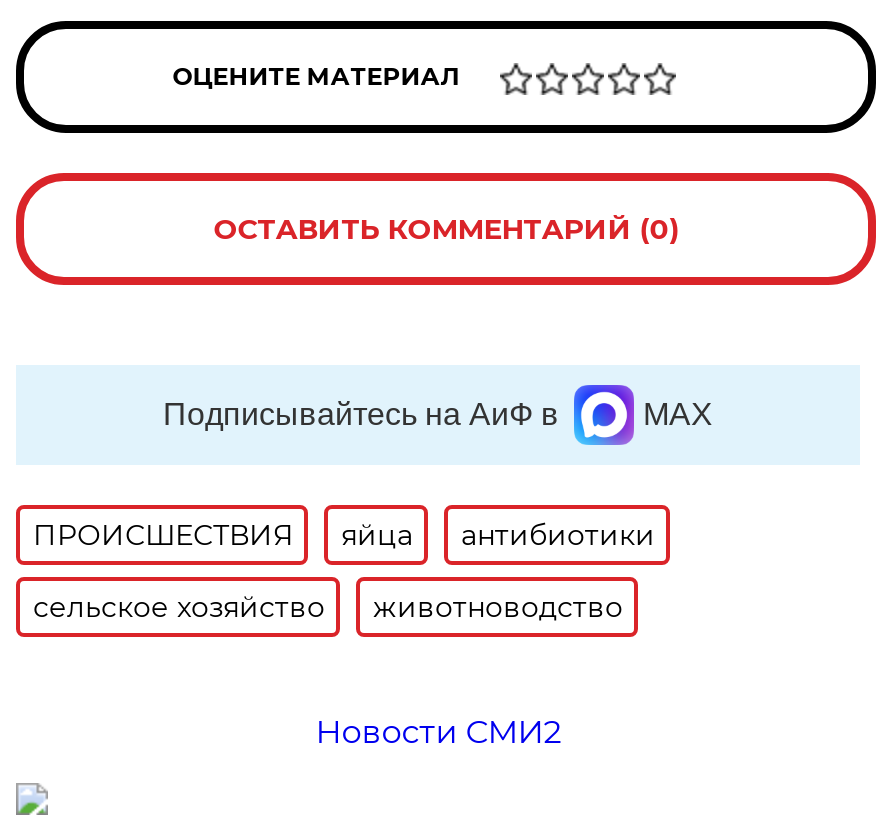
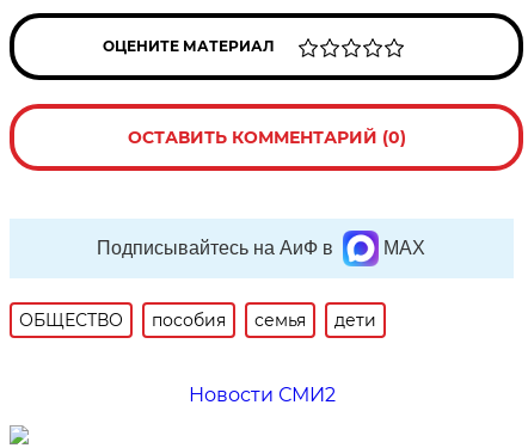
[33,517,655,625] ПРОИСШЕСТВИЯ | яйца | антибиотики | сельское хозяйство | животноводство -> [20,309,377,331] ОБЩЕСТВО | пособия | семья | дети

